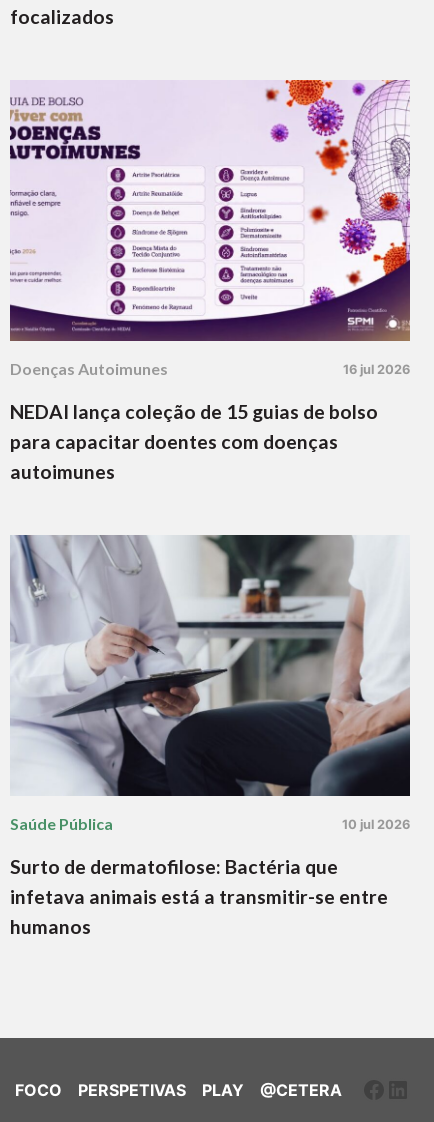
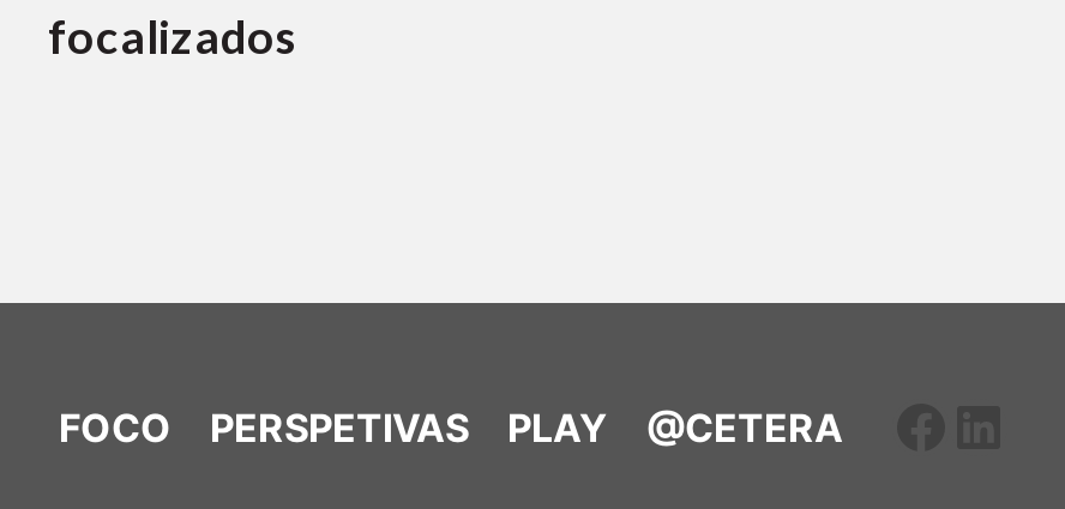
[9,79,411,483] [image] | Doenças Autoimunes | 16 jul 2026 | NEDAI lança coleção de 15 guias de bolso | para capacitar doentes com doenças | autoimunes -> none
[10,534,411,938] [image] | Saúde Pública | 10 jul 2026 | Surto de dermatofilose: Bactéria que | infetava animais está a transmitir-se entre | humanos -> none

